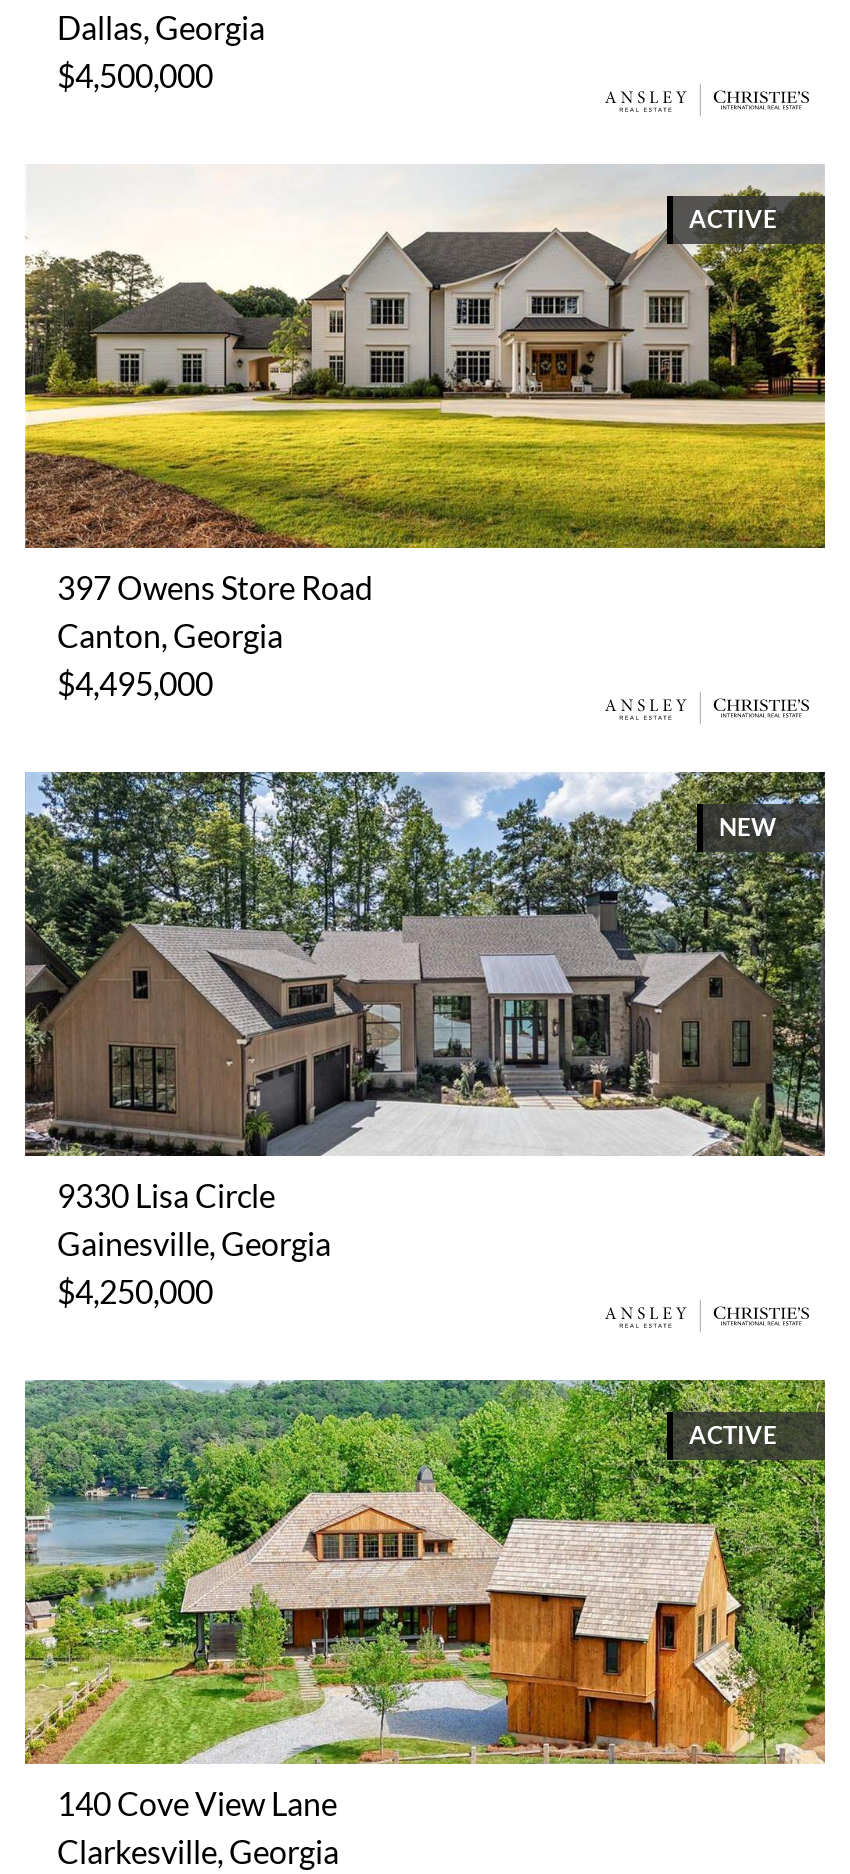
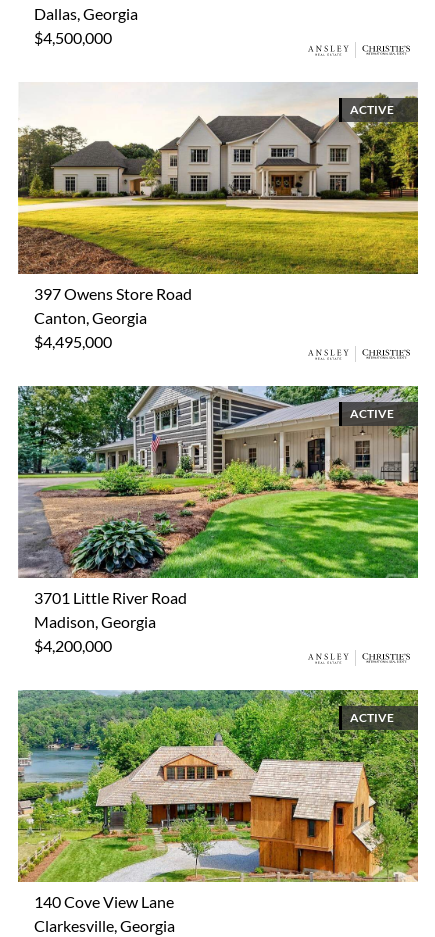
[23,770,827,1158] [image] | NEW -> [17,385,419,579] [image] | ACTIVE
[57,1175,331,1309] 9330 Lisa Circle | Gainesville, Georgia | $4,250,000 -> [34,588,187,655] 3701 Little River Road | Madison, Georgia | $4,200,000

